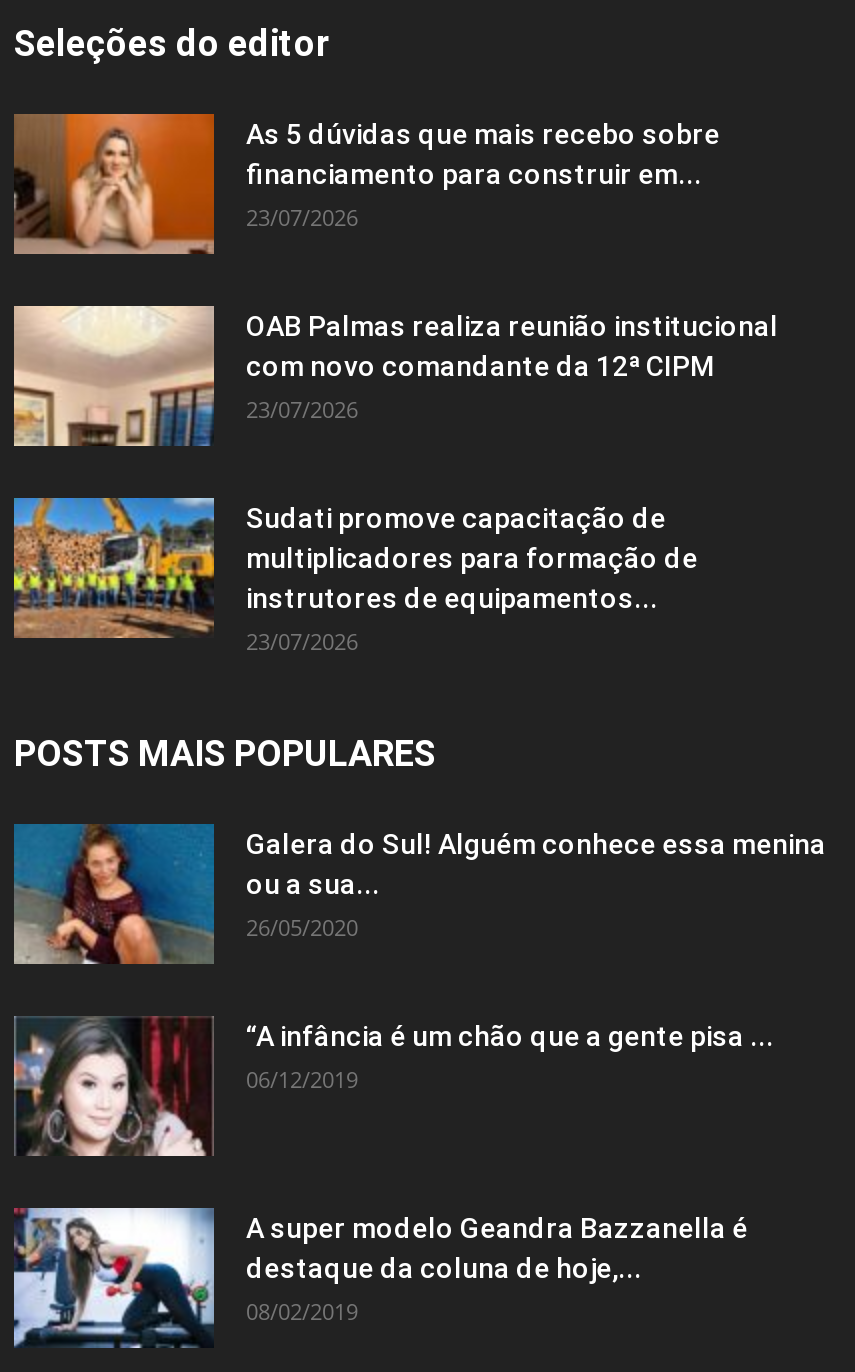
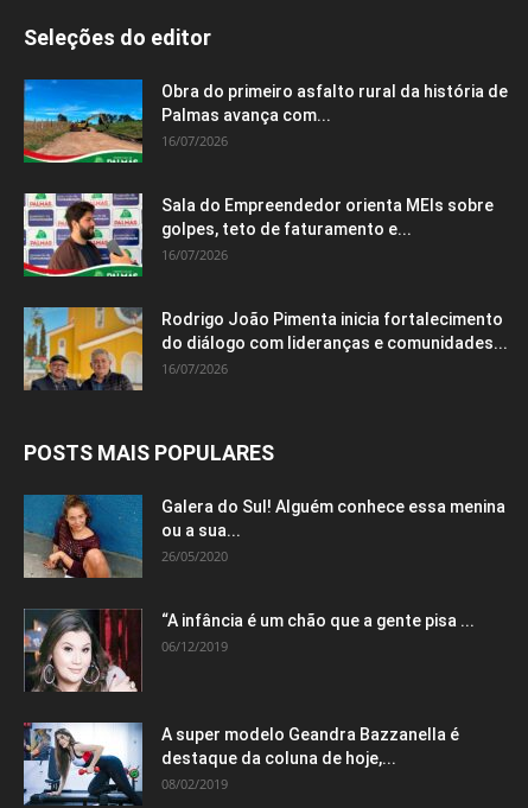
[12,111,720,257] [image] | As 5 dúvidas que mais recebo sobre | financiamento para construir em... | 23/07/2026 -> [23,78,508,164] [image] | Obra do primeiro asfalto rural da história de | Palmas avança com... | 16/07/2026
[12,305,778,449] [image] | OAB Palmas realiza reunião institucional | com novo comandante da 12ª CIPM | 23/07/2026 -> [23,192,494,278] [image] | Sala do Empreendedor orienta MEIs sobre | golpes, teto de faturamento e... | 16/07/2026
[12,495,698,657] [image] | Sudati promove capacitação de | multiplicadores para formação de | instrutores de equipamentos... | 23/07/2026 -> [23,306,508,392] [image] | Rodrigo João Pimenta inicia fortalecimento | do diálogo com lideranças e comunidades... | 16/07/2026

